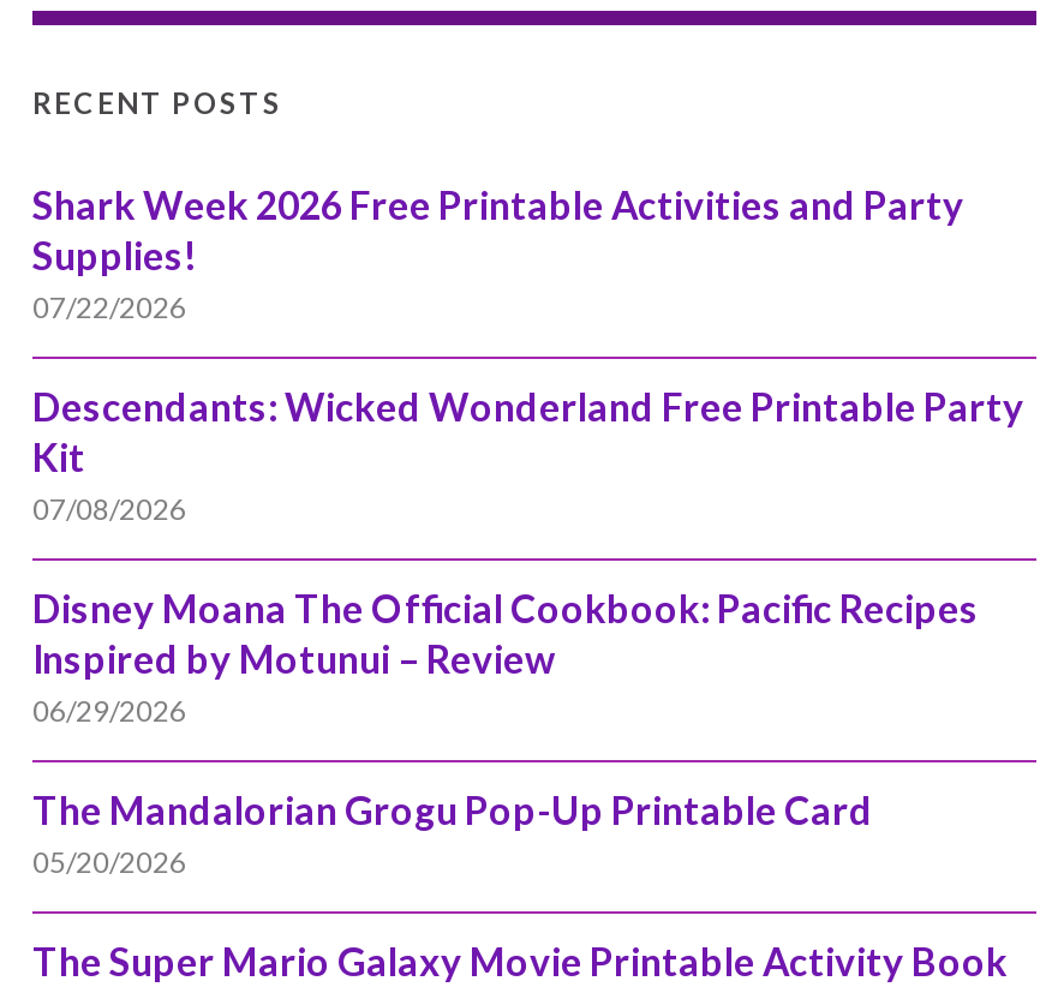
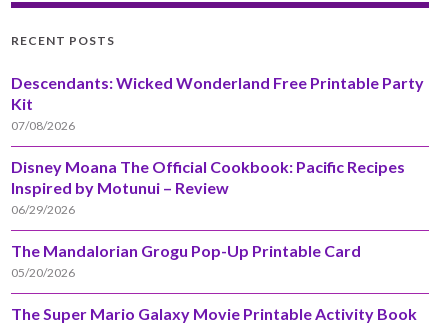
[32,182,964,326] Shark Week 2026 Free Printable Activities and Party | Supplies! | 07/22/2026 -> none

